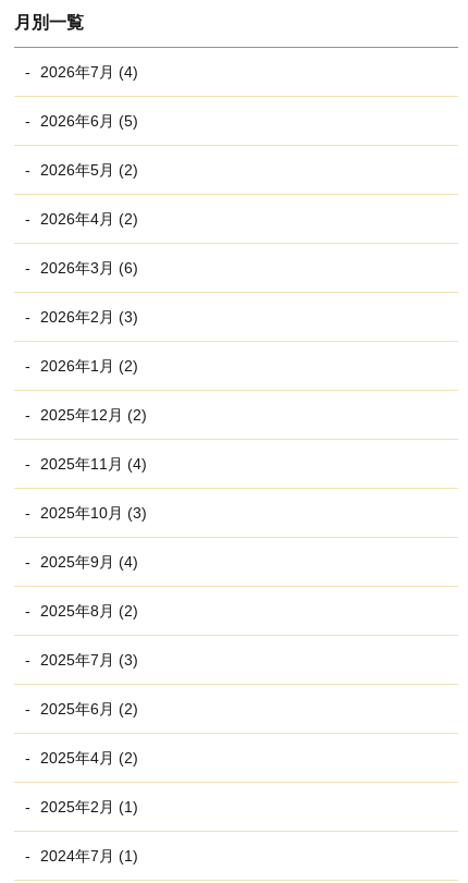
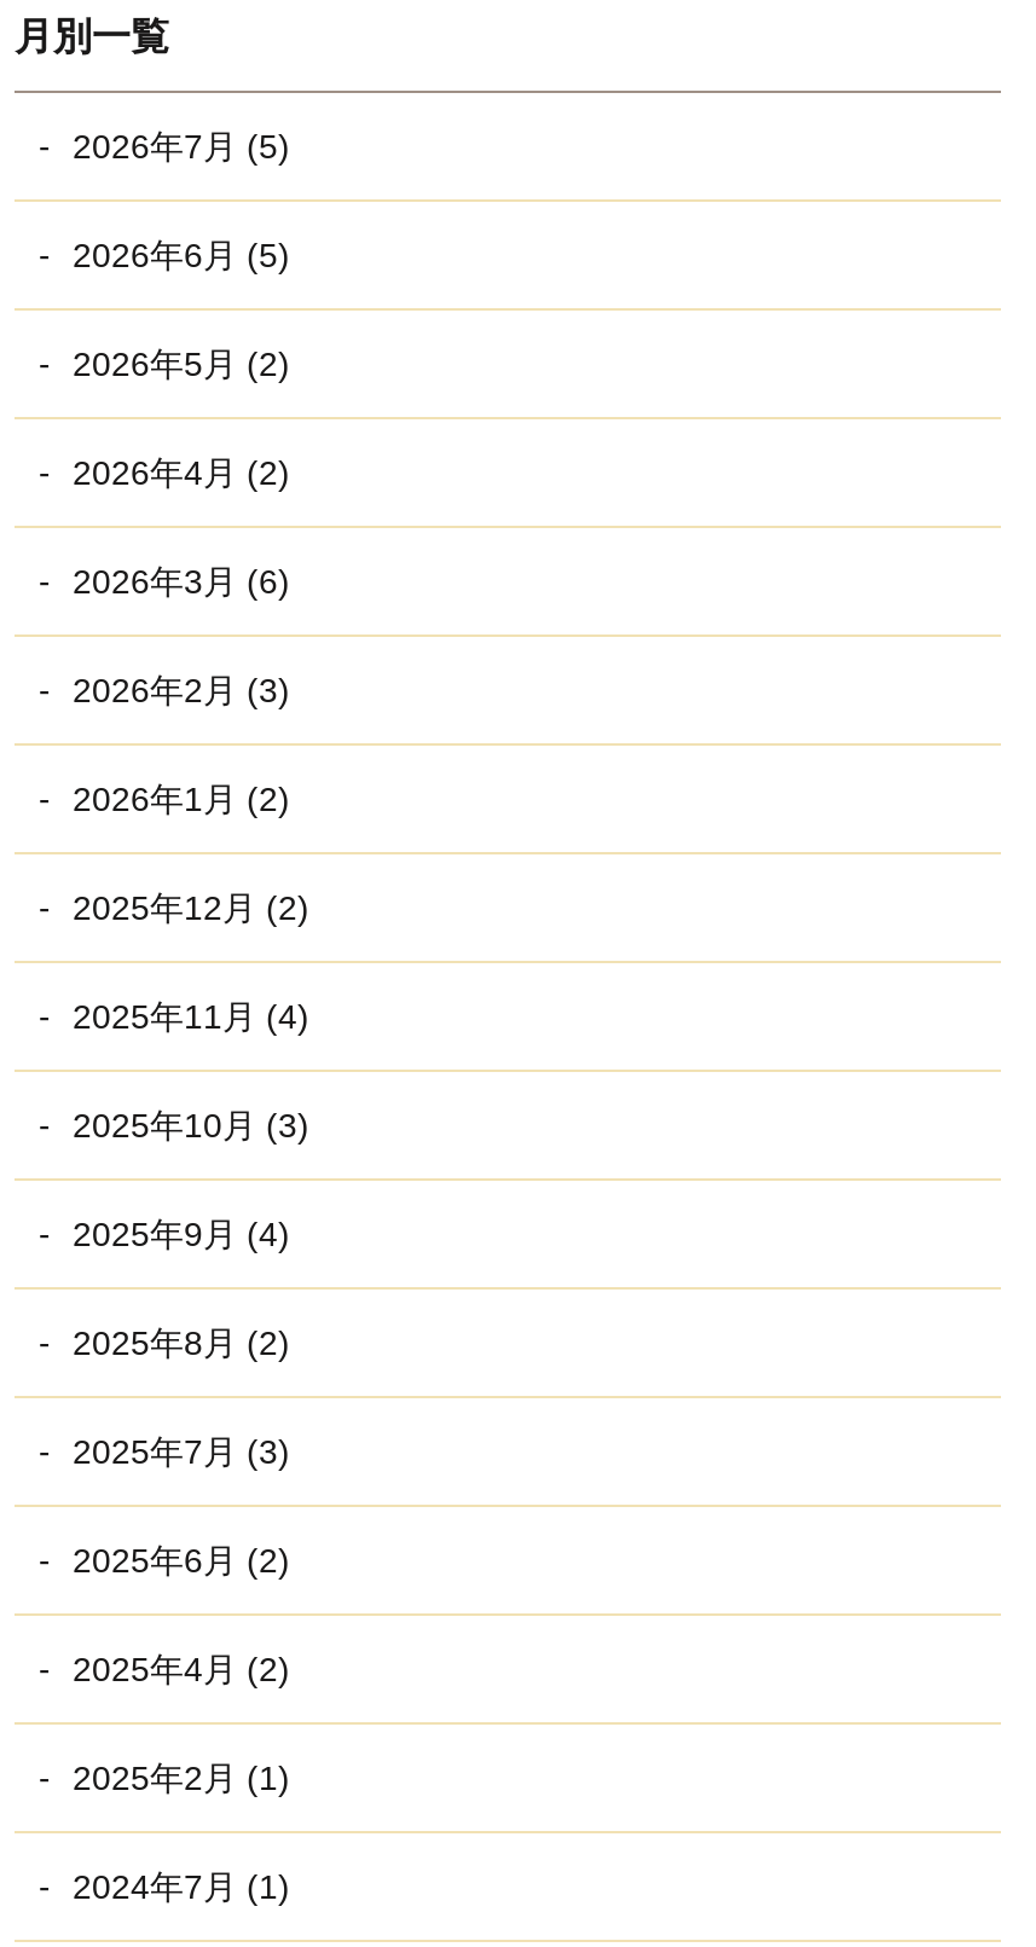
[36,63,138,81] 2026年7月 (4) -> [63,127,290,166] 2026年7月 (5)

